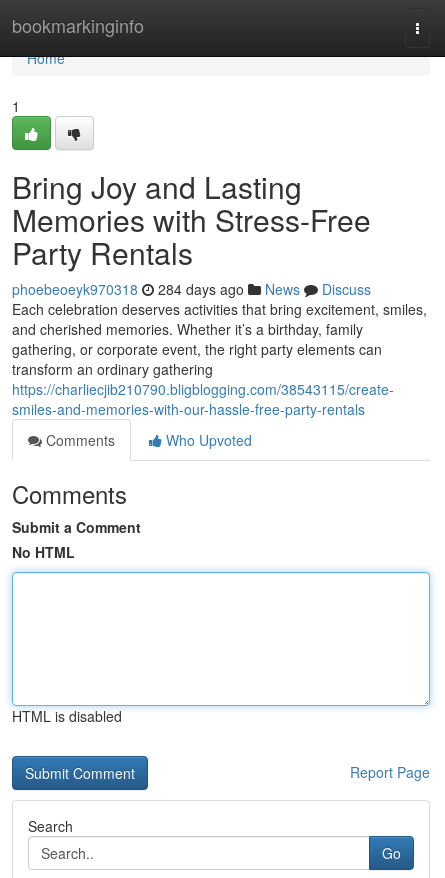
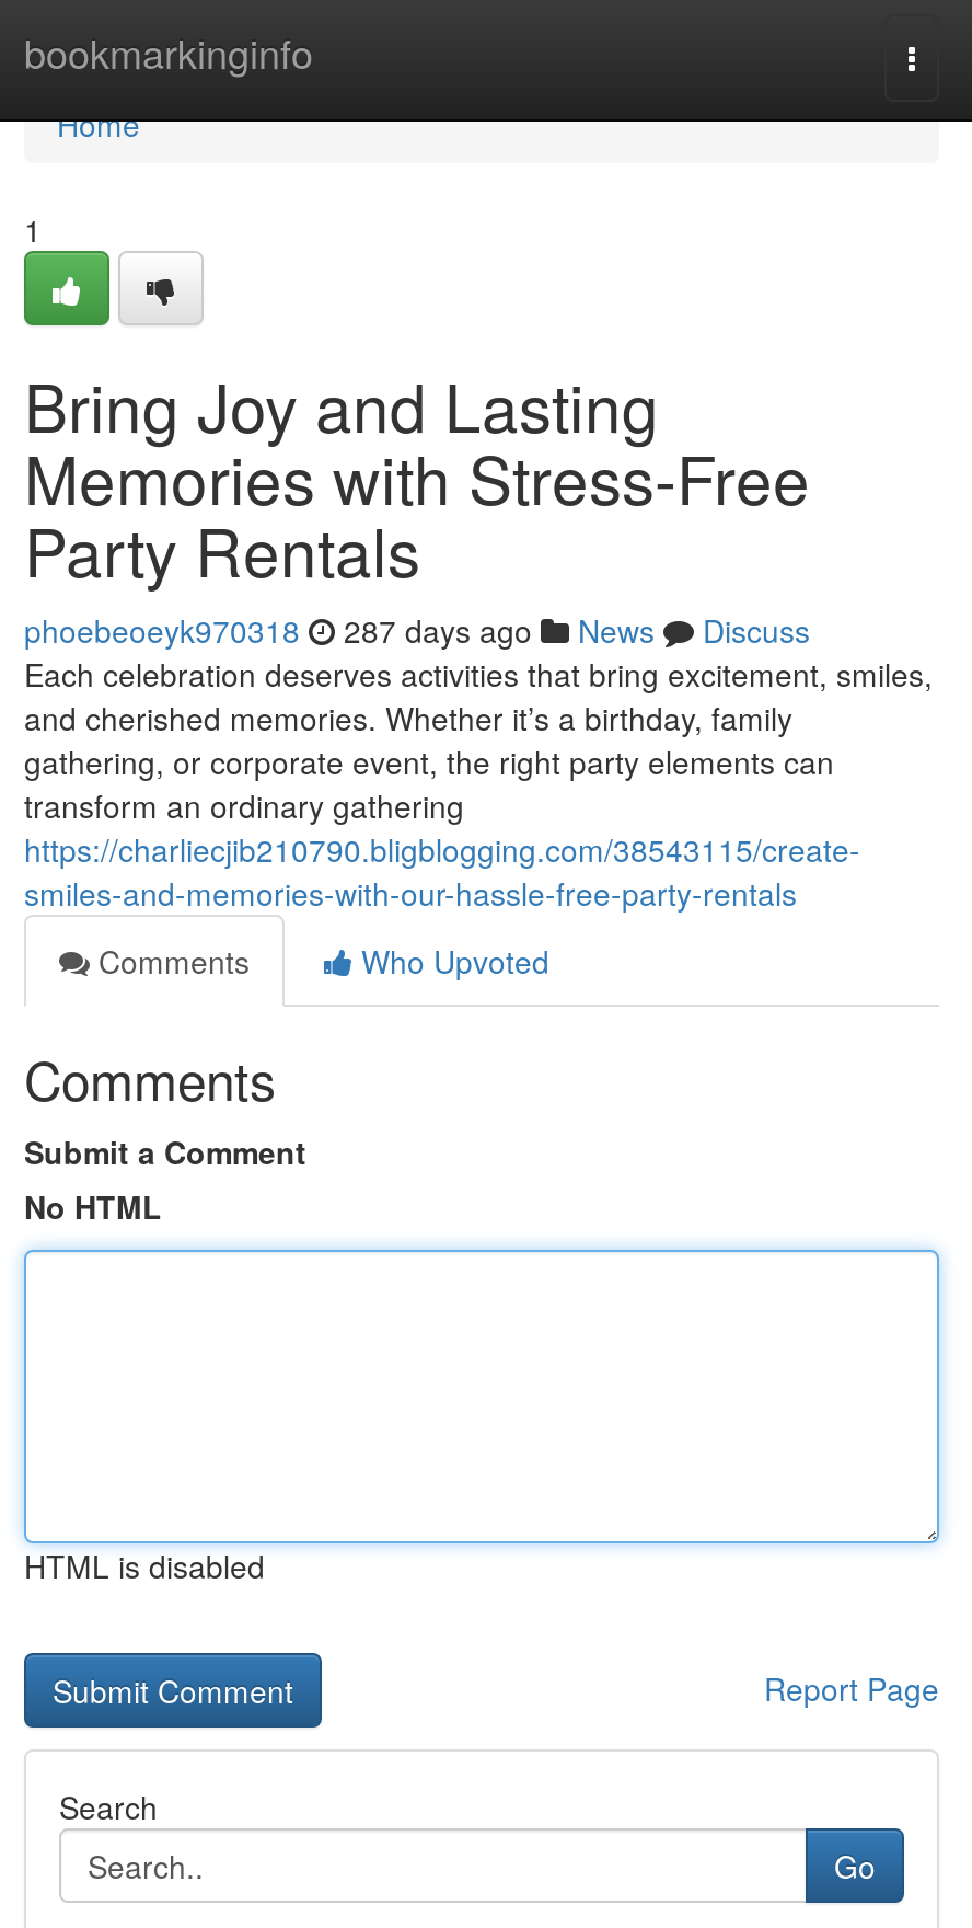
[12,279,371,299] phoebeoeyk970318 284 days ago News Discuss -> [24,608,810,652] phoebeoeyk970318 287 days ago News Discuss

